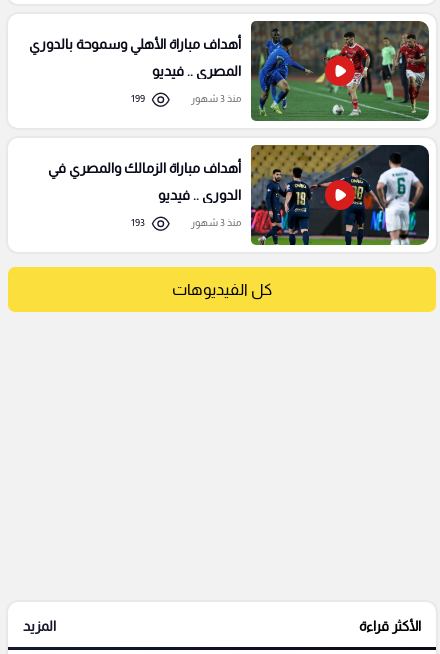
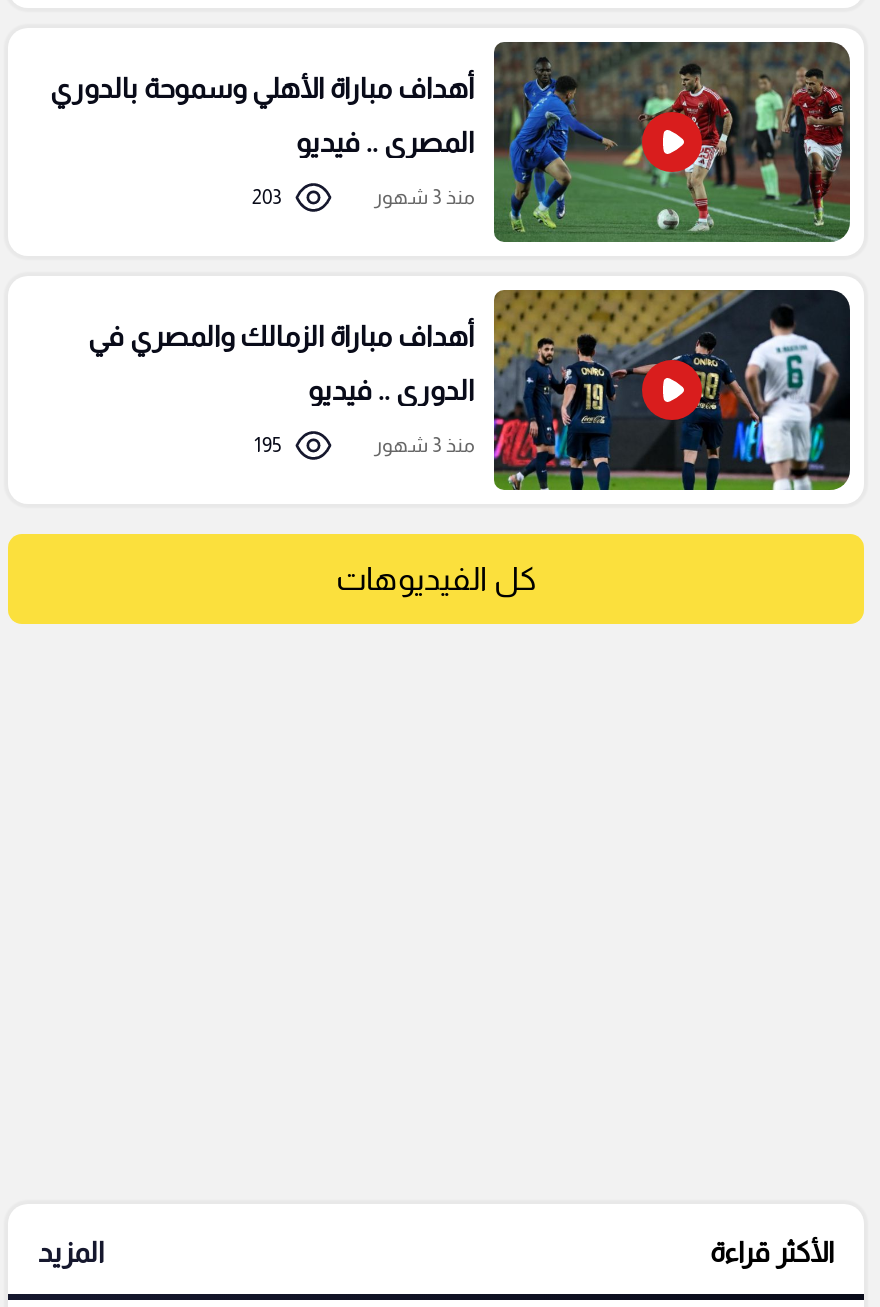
[131,93,145,104] 199 -> [252,186,282,208] 203
[131,217,145,228] 193 -> [254,434,282,456] 195

